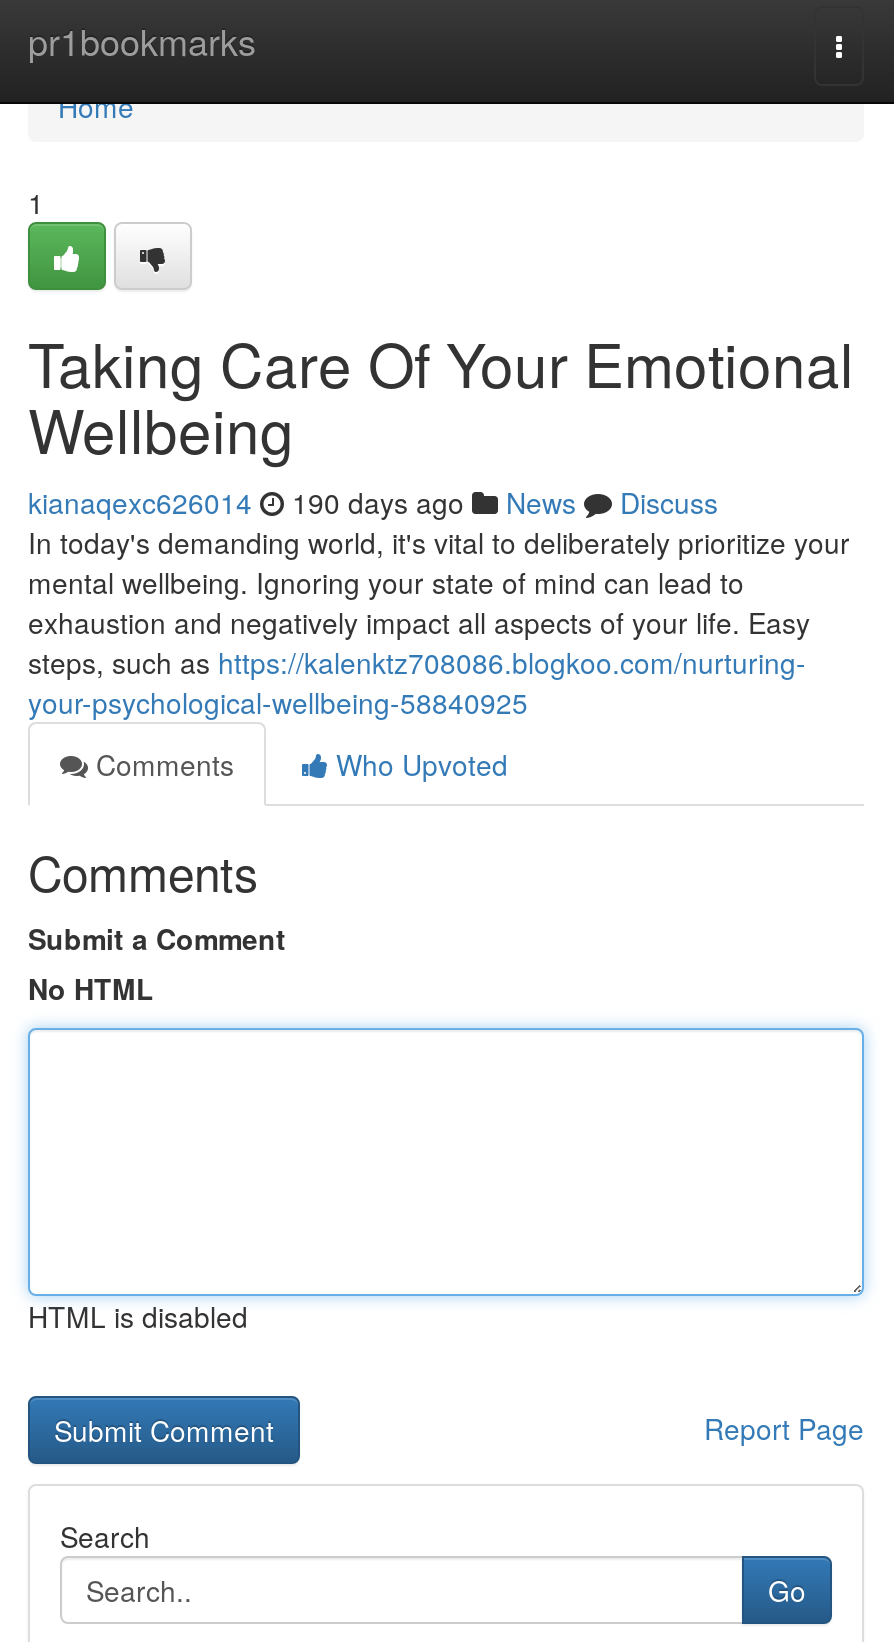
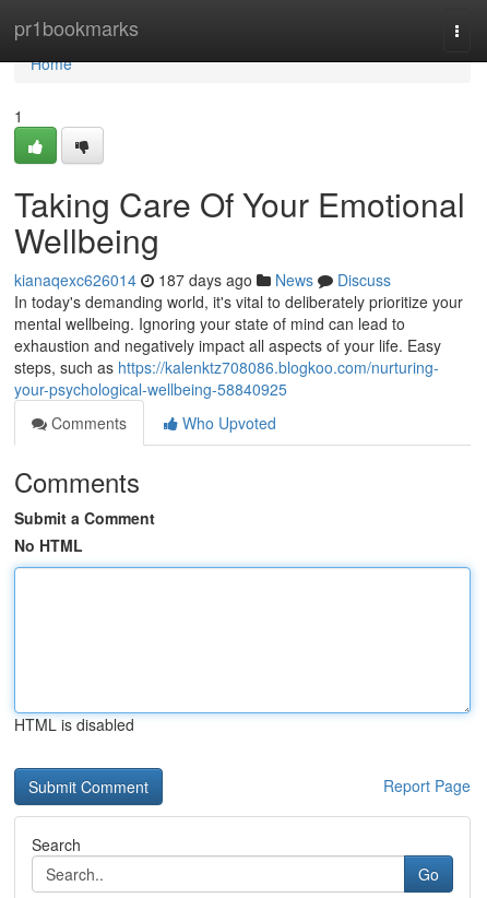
[28,482,718,522] kianaqexc626014 190 days ago News Discuss -> [14,269,391,291] kianaqexc626014 187 days ago News Discuss

